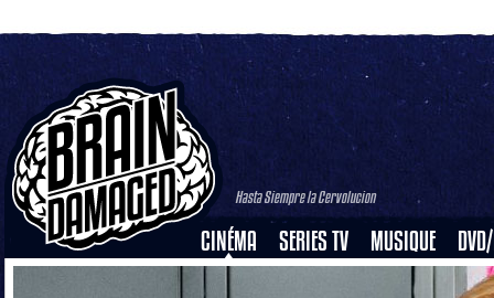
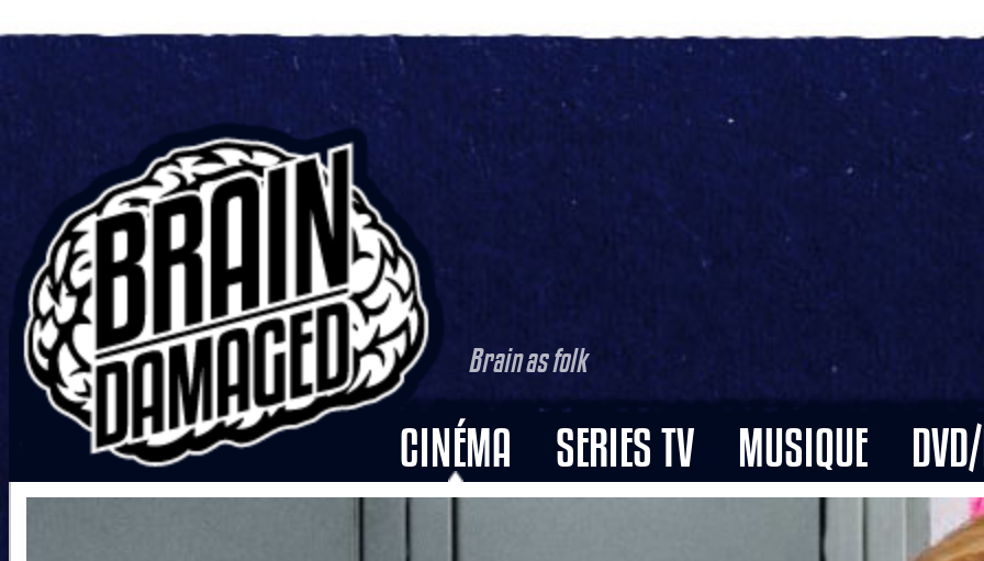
[235,188,375,206] Hasta Siempre la Cervolucion -> [468,341,586,379] Brain as folk

